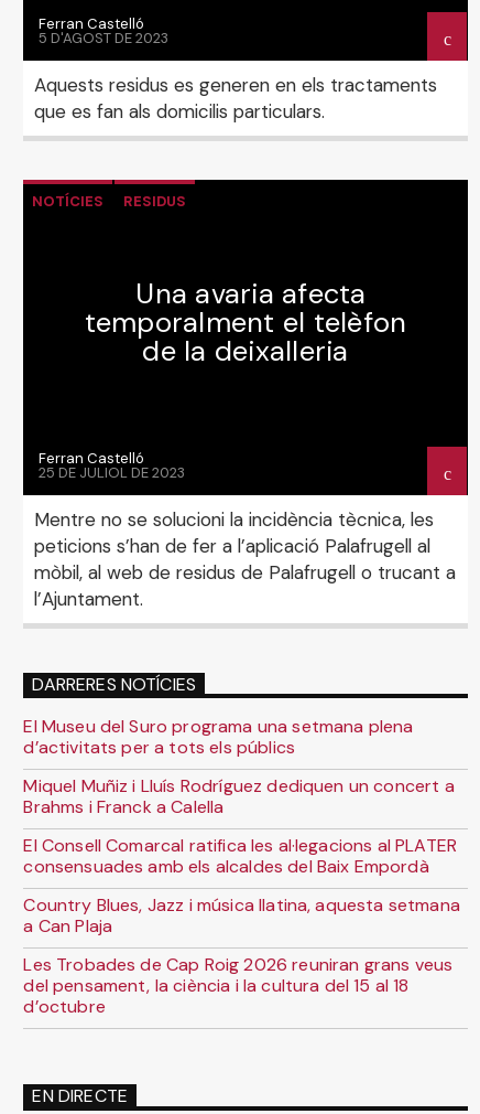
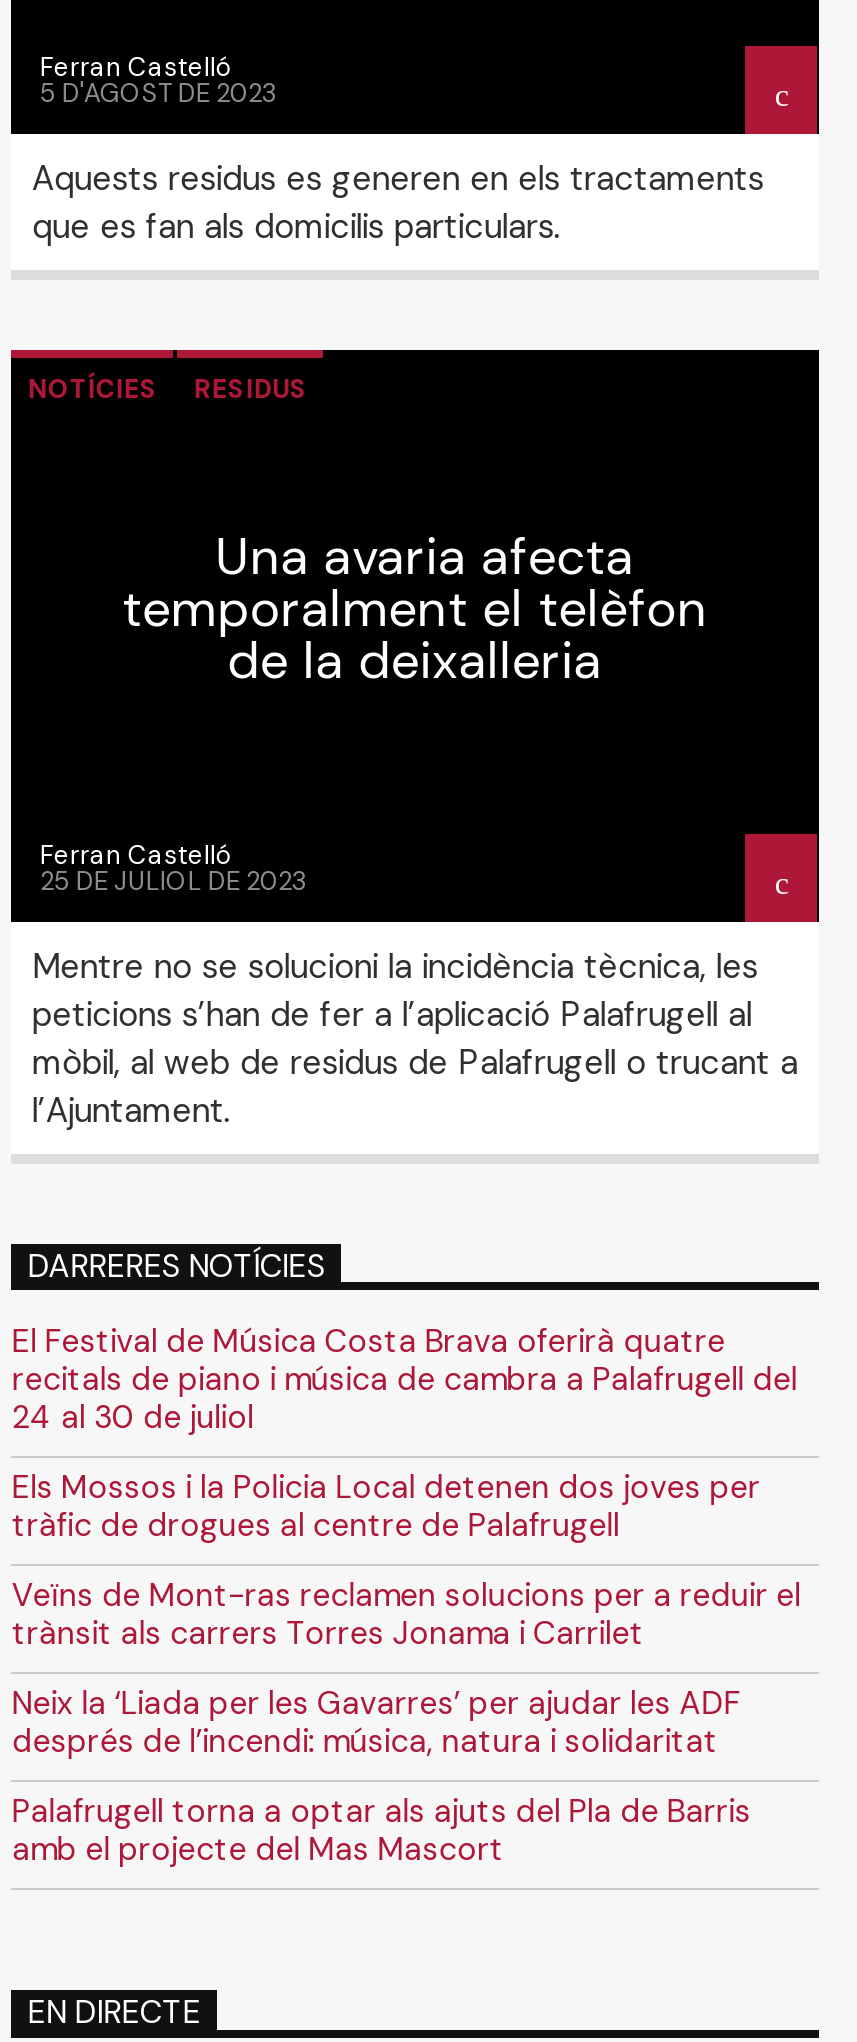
[24,715,413,759] El Museu del Suro programa una setmana plena | d’activitats per a tots els públics -> [12,1321,797,1439] El Festival de Música Costa Brava oferirà quatre | recitals de piano i música de cambra a Palafrugell del | 24 al 30 de juliol
[24,775,454,819] Miquel Muñiz i Lluís Rodríguez dediquen un concert a | Brahms i Franck a Calella -> [12,1467,760,1547] Els Mossos i la Policia Local detenen dos joves per | tràfic de drogues al centre de Palafrugell
[24,834,457,879] El Consell Comarcal ratifica les al·legacions al PLATER | consensuades amb els alcaldes del Baix Empordà -> [12,1575,800,1655] Veïns de Mont-ras reclamen solucions per a reduir el | trànsit als carrers Torres Jonama i Carrilet
[24,894,460,938] Country Blues, Jazz i música llatina, aquesta setmana | a Can Plaja -> [12,1683,740,1763] Neix la ‘Liada per les Gavarres’ per ajudar les ADF | després de l’incendi: música, natura i solidaritat
[24,954,453,1019] Les Trobades de Cap Roig 2026 reuniran grans veus | del pensament, la ciència i la cultura del 15 al 18 | d’octubre -> [12,1791,751,1871] Palafrugell torna a optar als ajuts del Pla de Barris | amb el projecte del Mas Mascort

